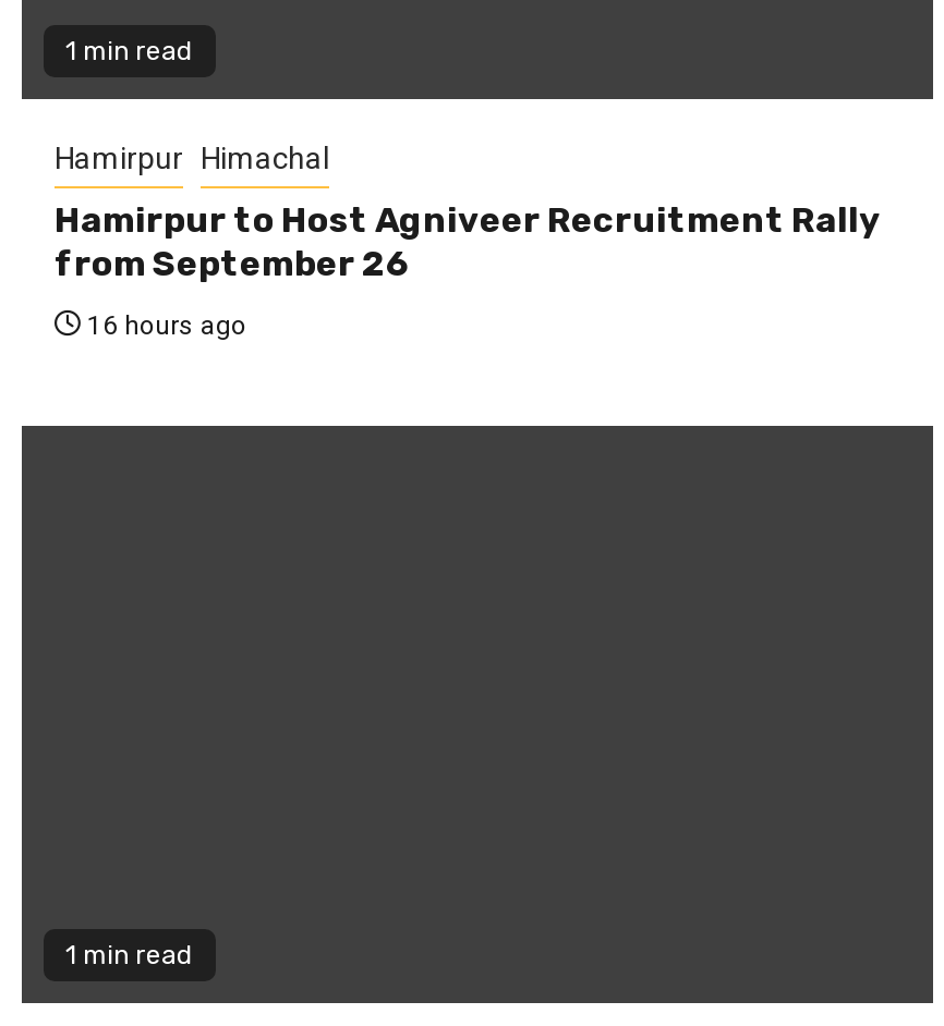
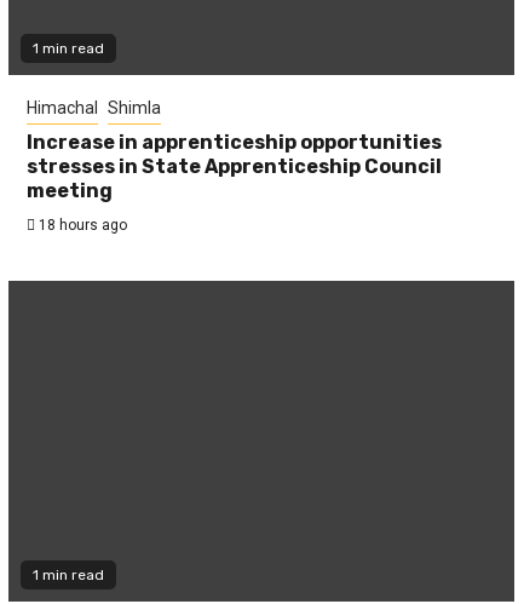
[55,142,329,176] Hamirpur Himachal -> [27,98,161,117] Himachal Shimla
[55,200,881,285] Hamirpur to Host Agniveer Recruitment Rally | from September 26 -> [27,131,442,202] Increase in apprenticeship opportunities | stresses in State Apprenticeship Council | meeting
[81,312,246,342] 16 hours ago -> [35,217,127,234] 18 hours ago

